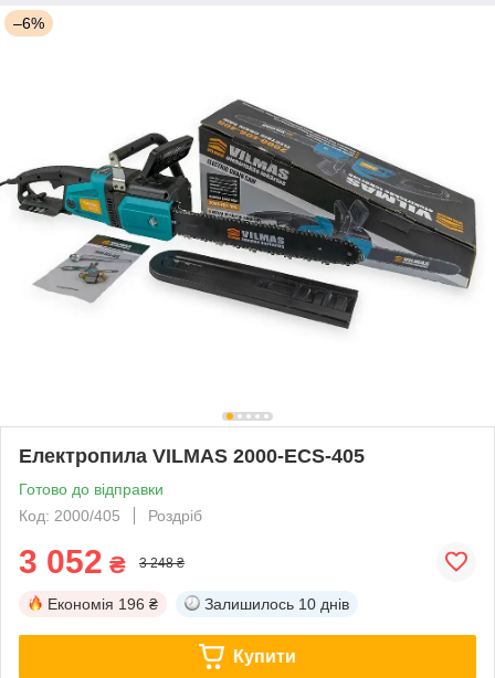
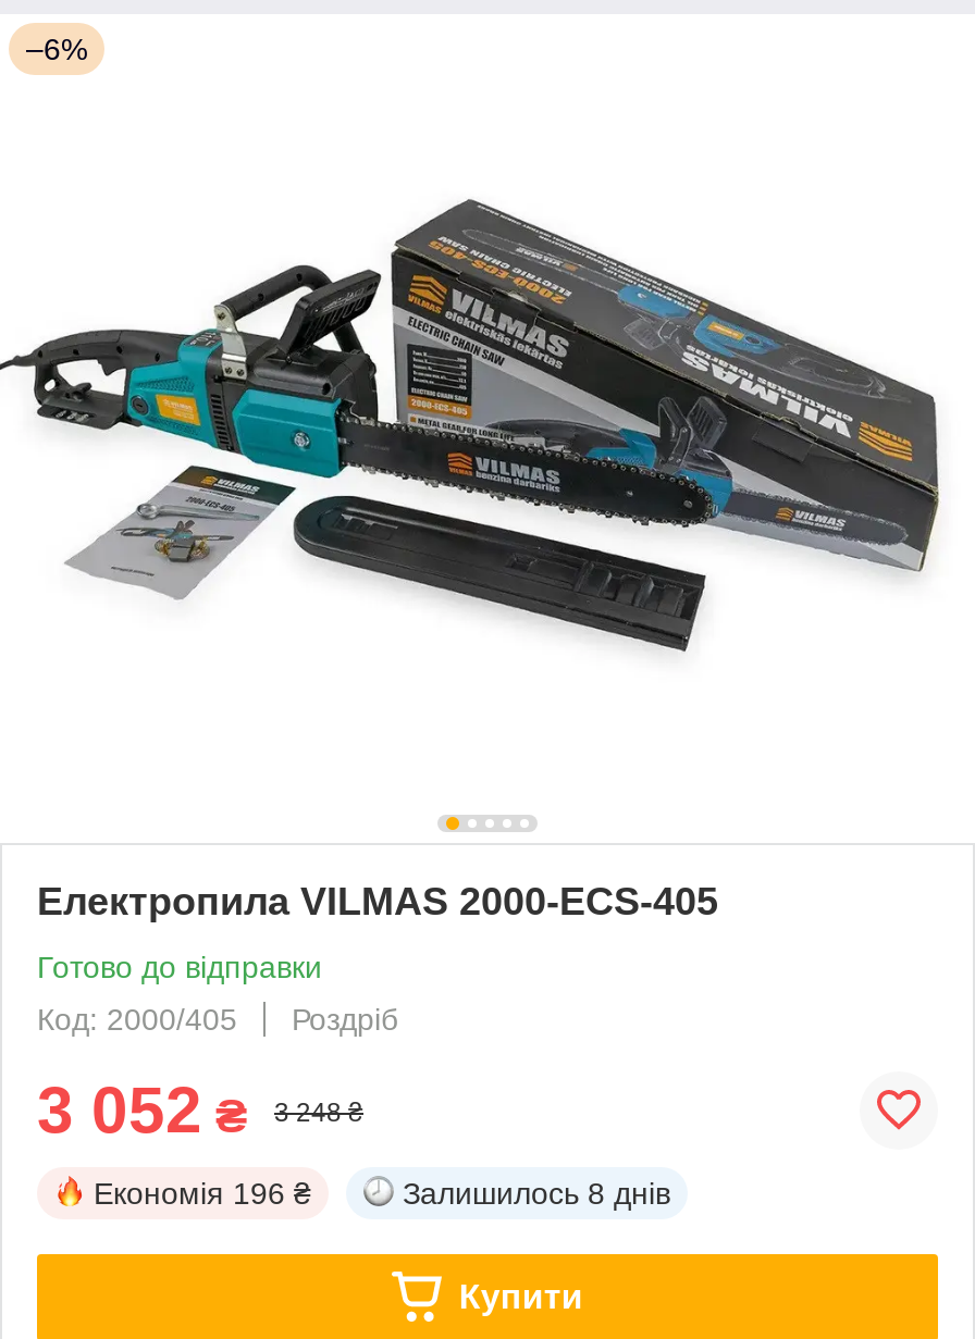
[204,595,349,613] Залишилось 10 днів -> [403,1175,670,1210] Залишилось 8 днів

